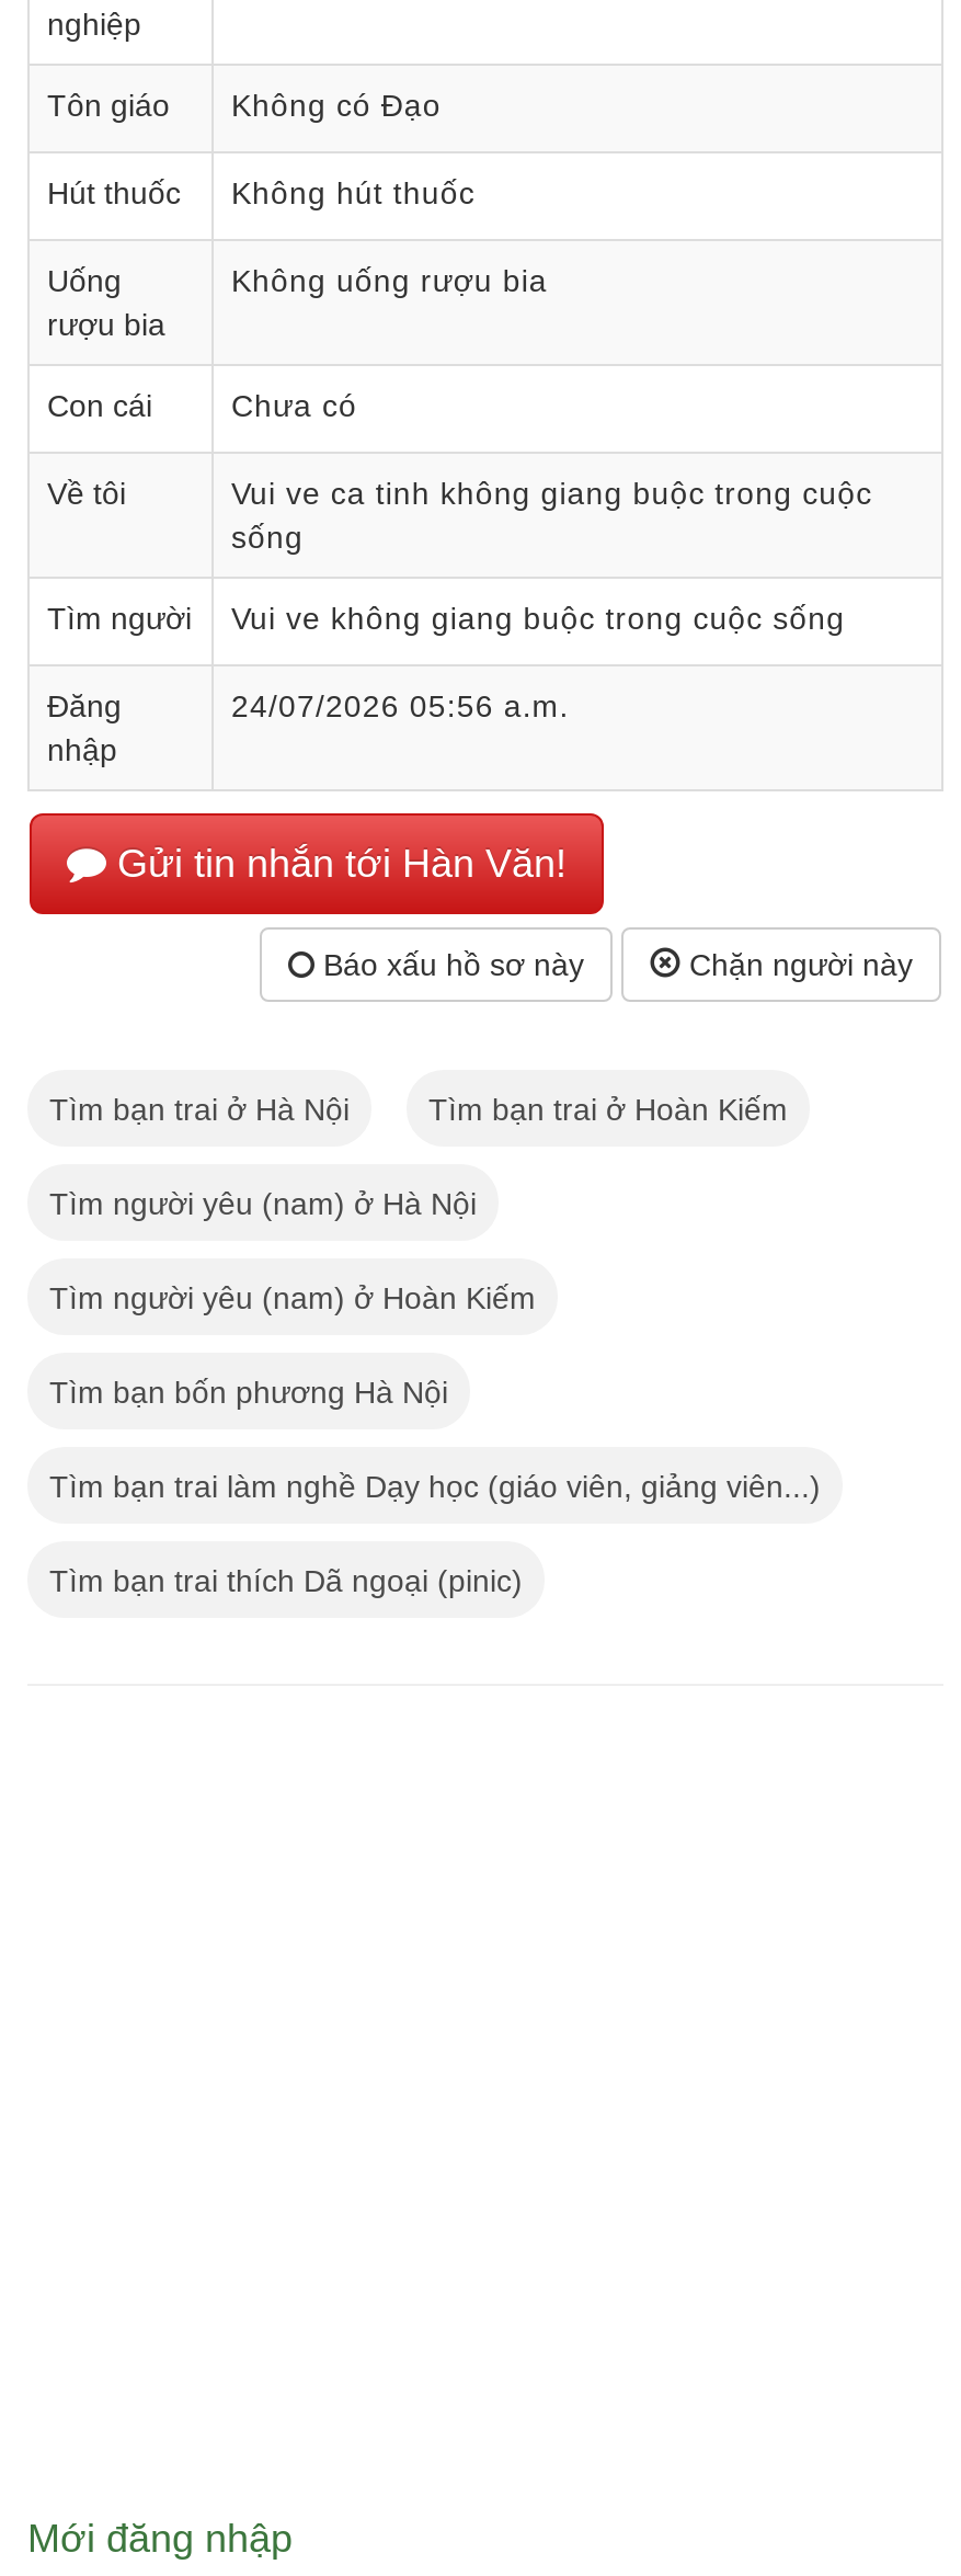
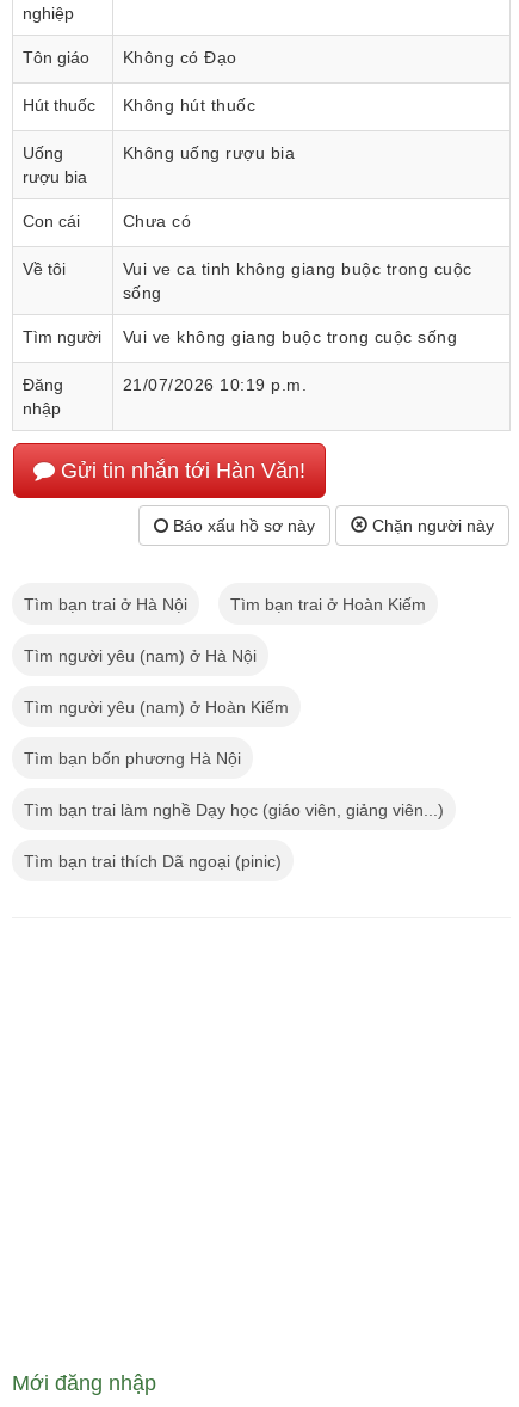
[231,688,569,723] 24/07/2026 05:56 a.m. -> [123,375,307,394] 21/07/2026 10:19 p.m.

